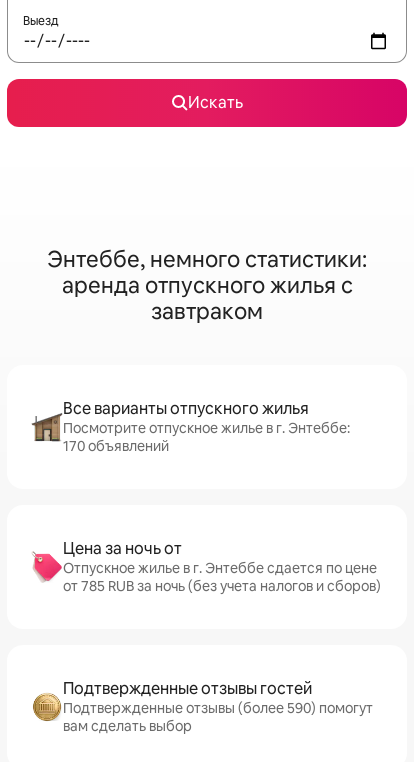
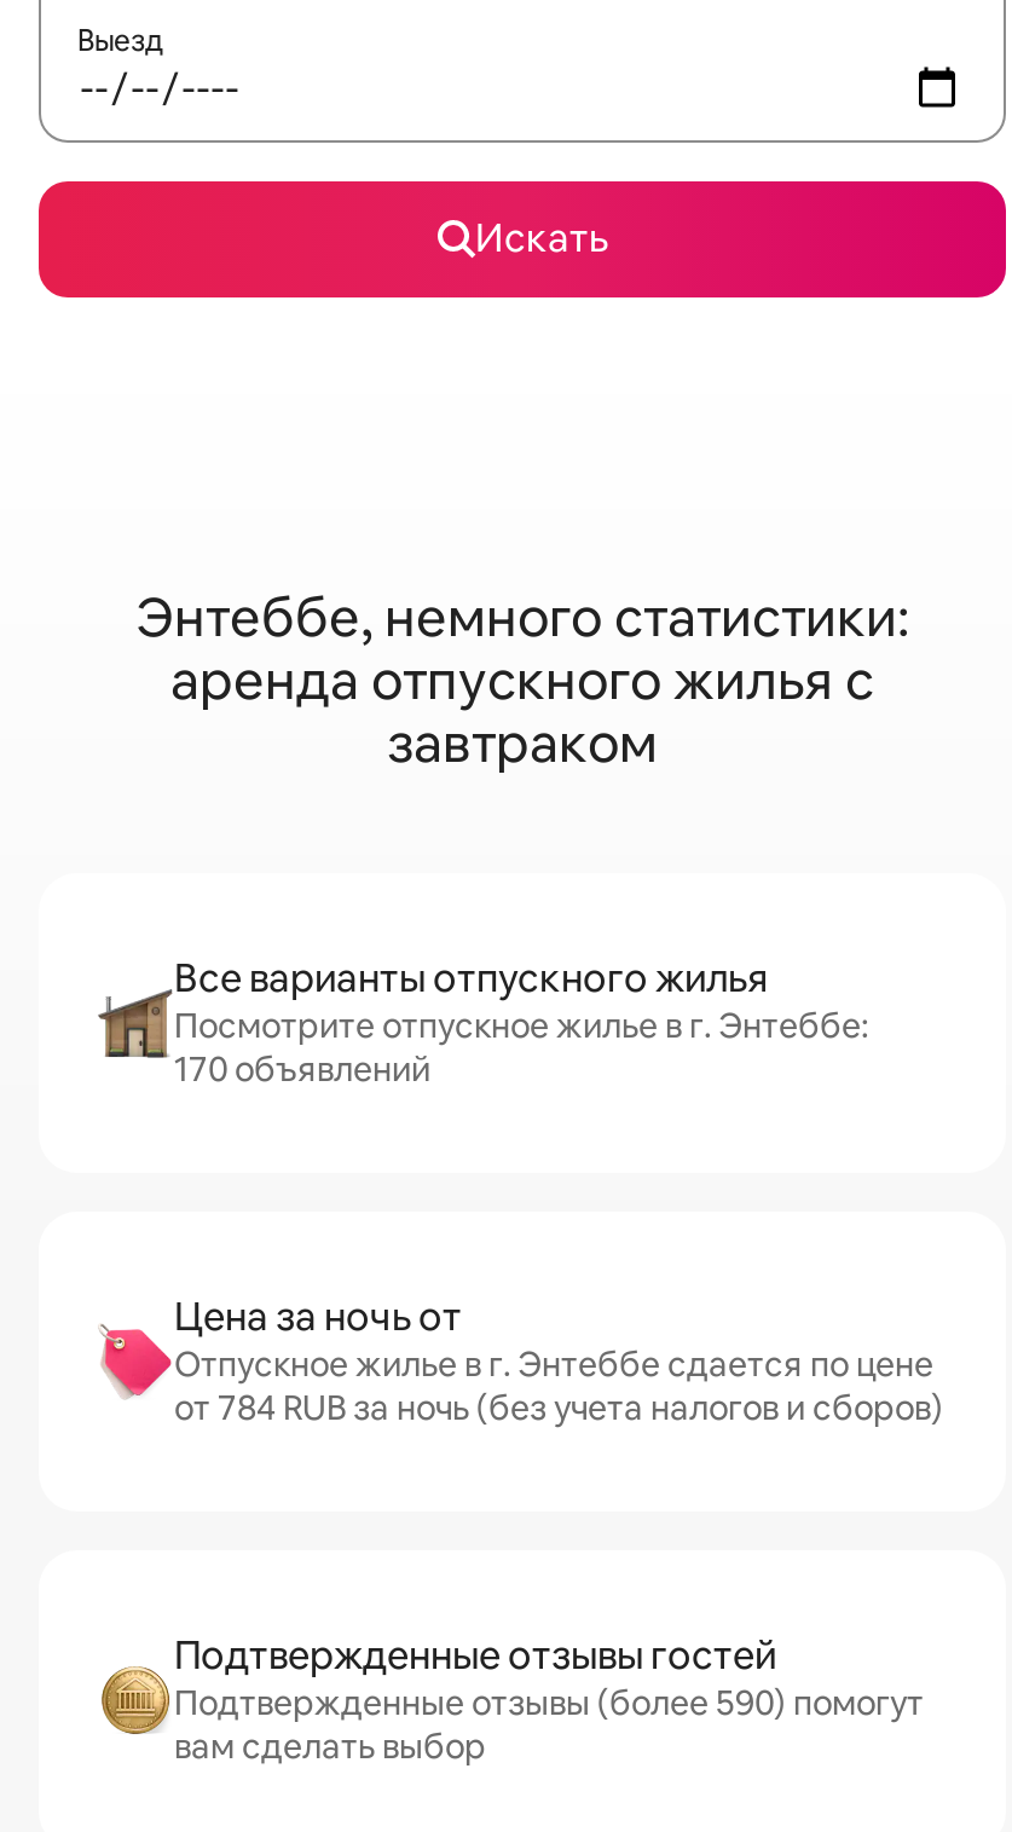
[63,577,381,595] от 785 RUB за ночь (без учета налогов и сборов) -> [174,1385,943,1429] от 784 RUB за ночь (без учета налогов и сборов)

